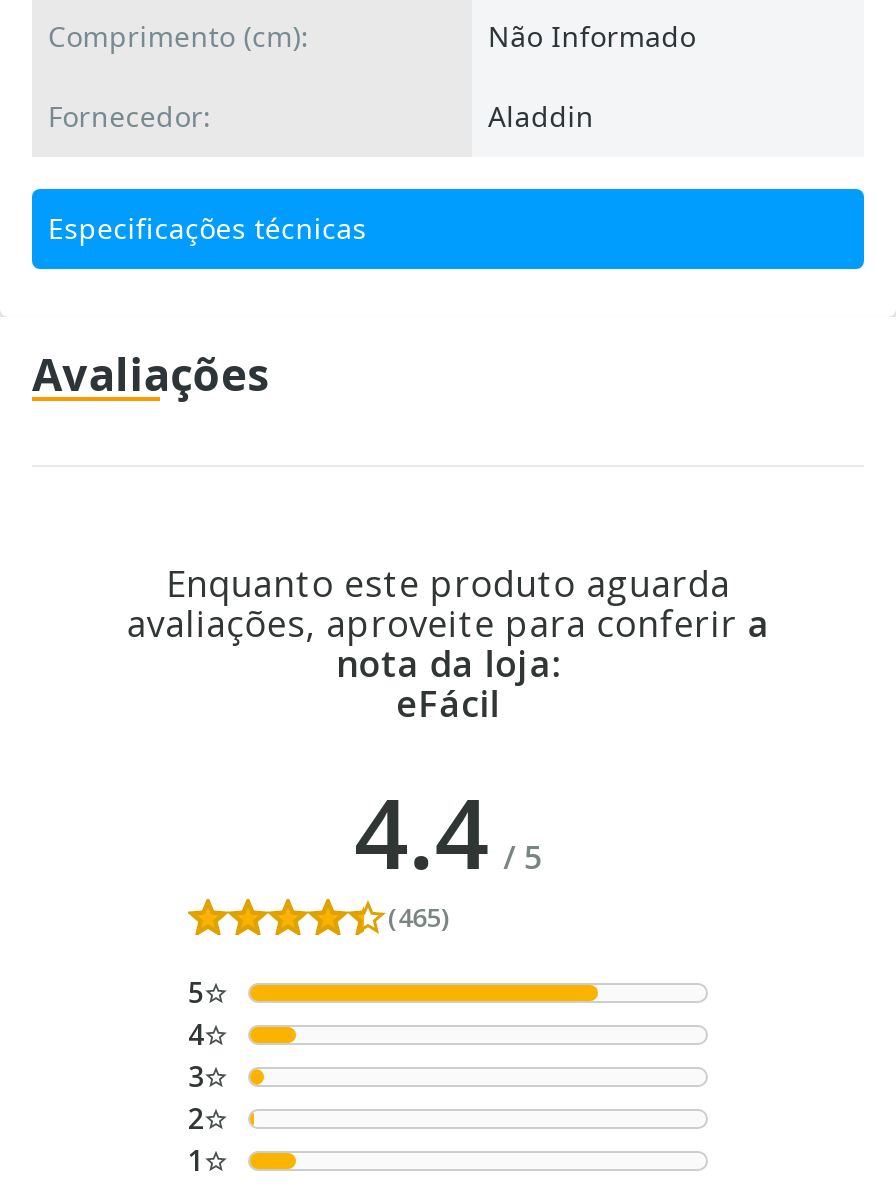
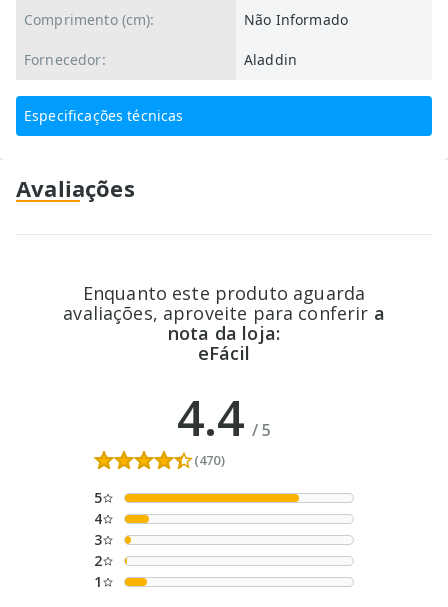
[388,899,450,935] (465) -> [194,451,225,469] (470)

